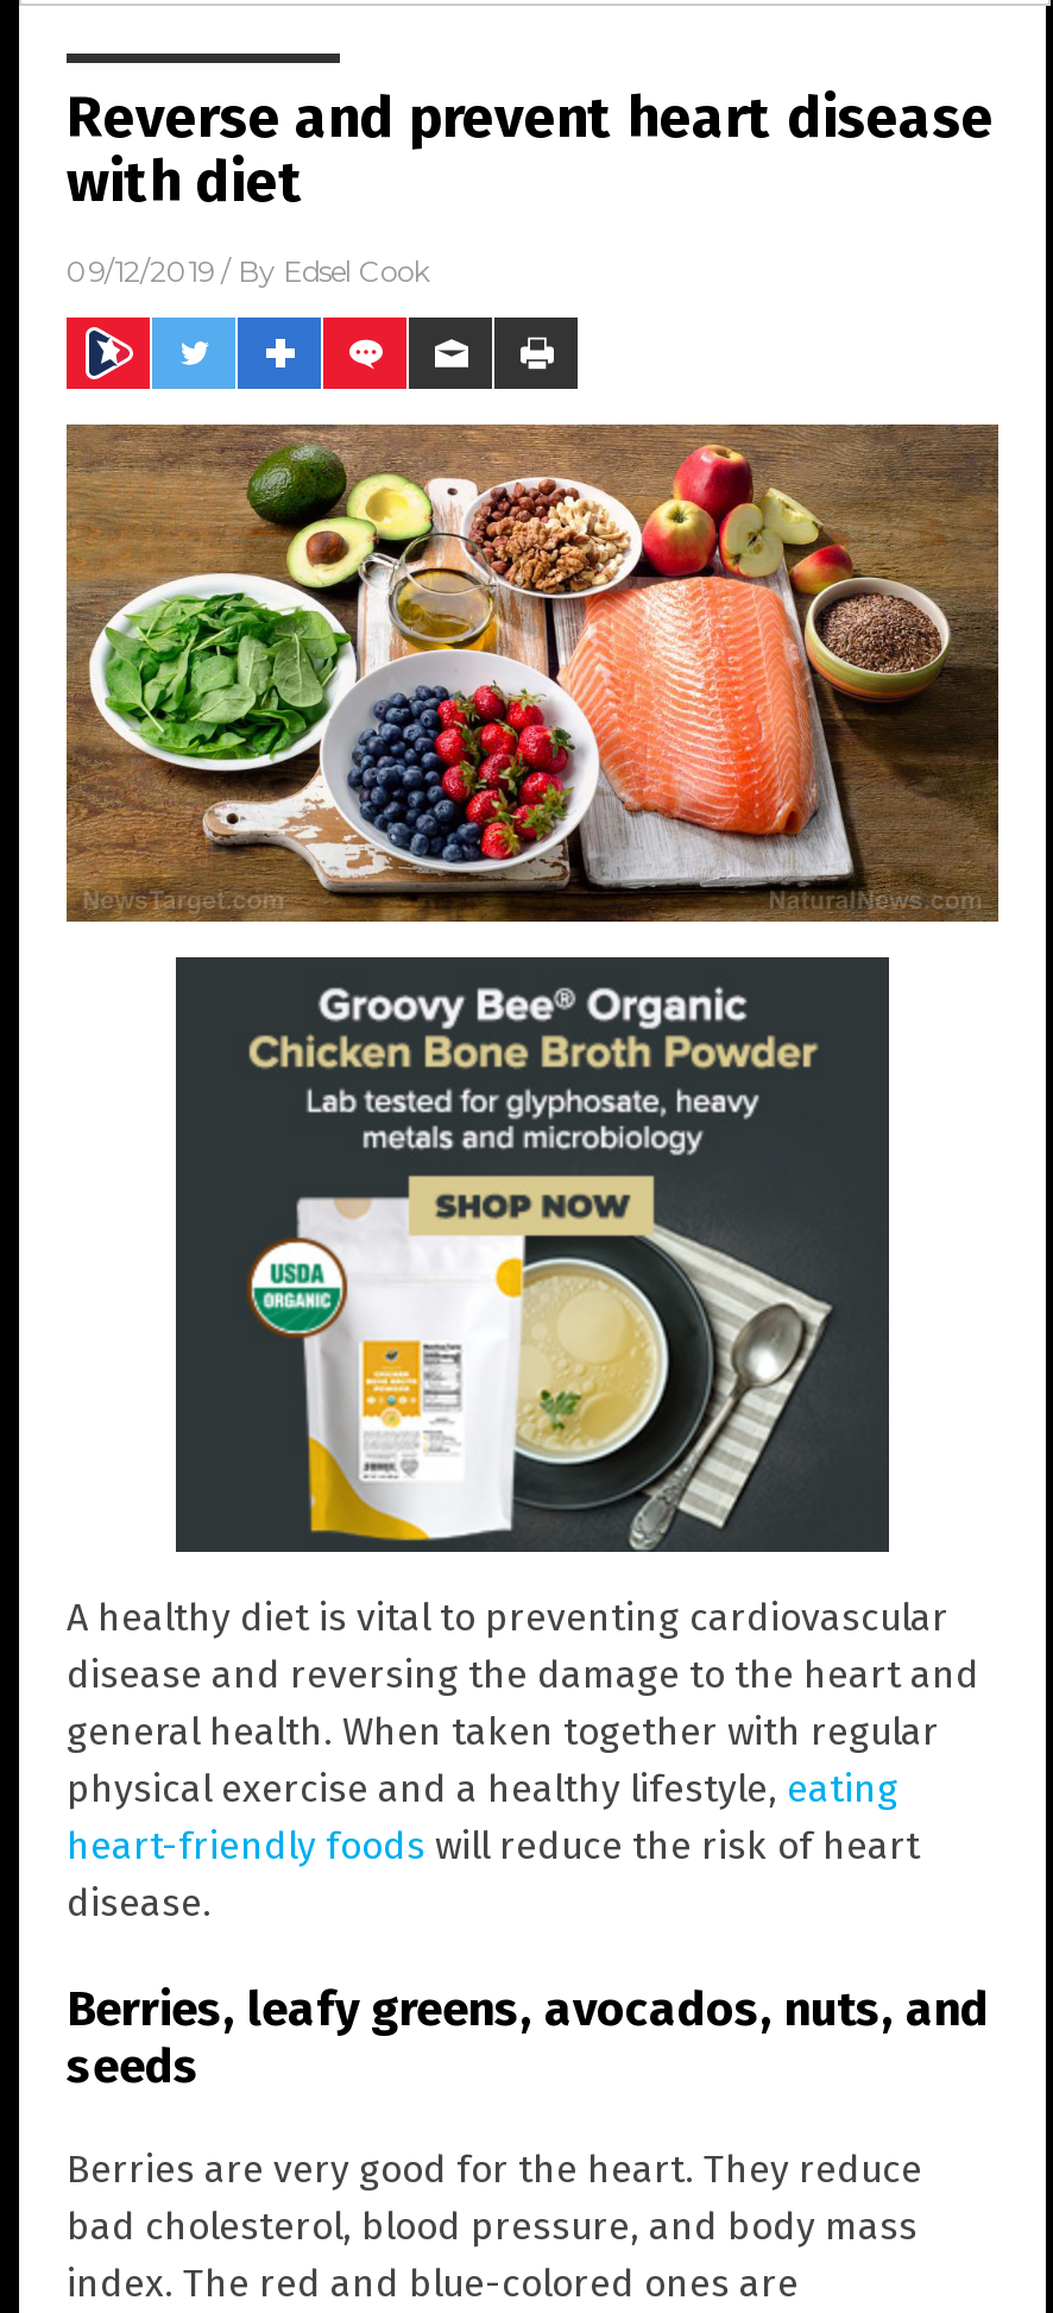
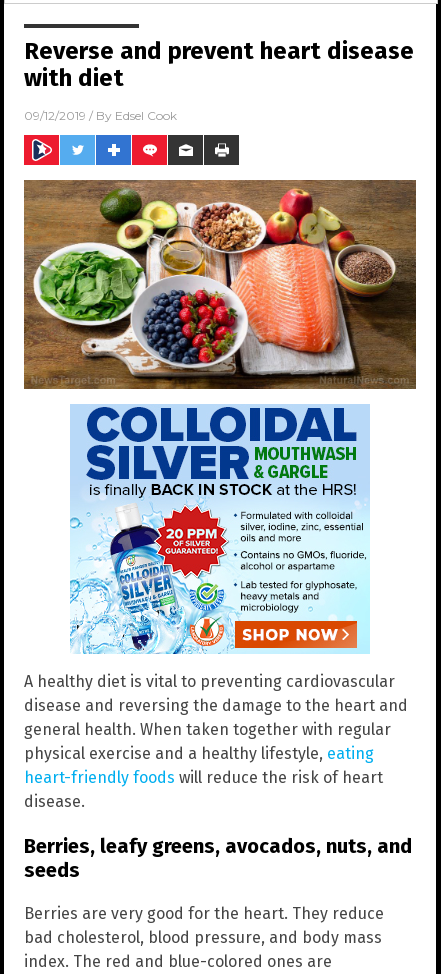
[174,955,891,1554] [image] -> [69,404,370,655] [image]

